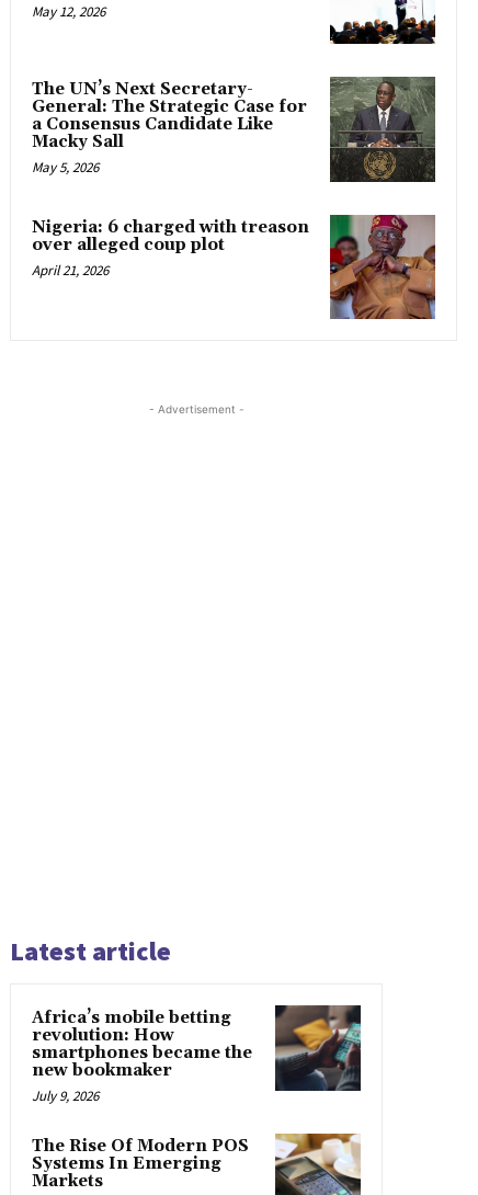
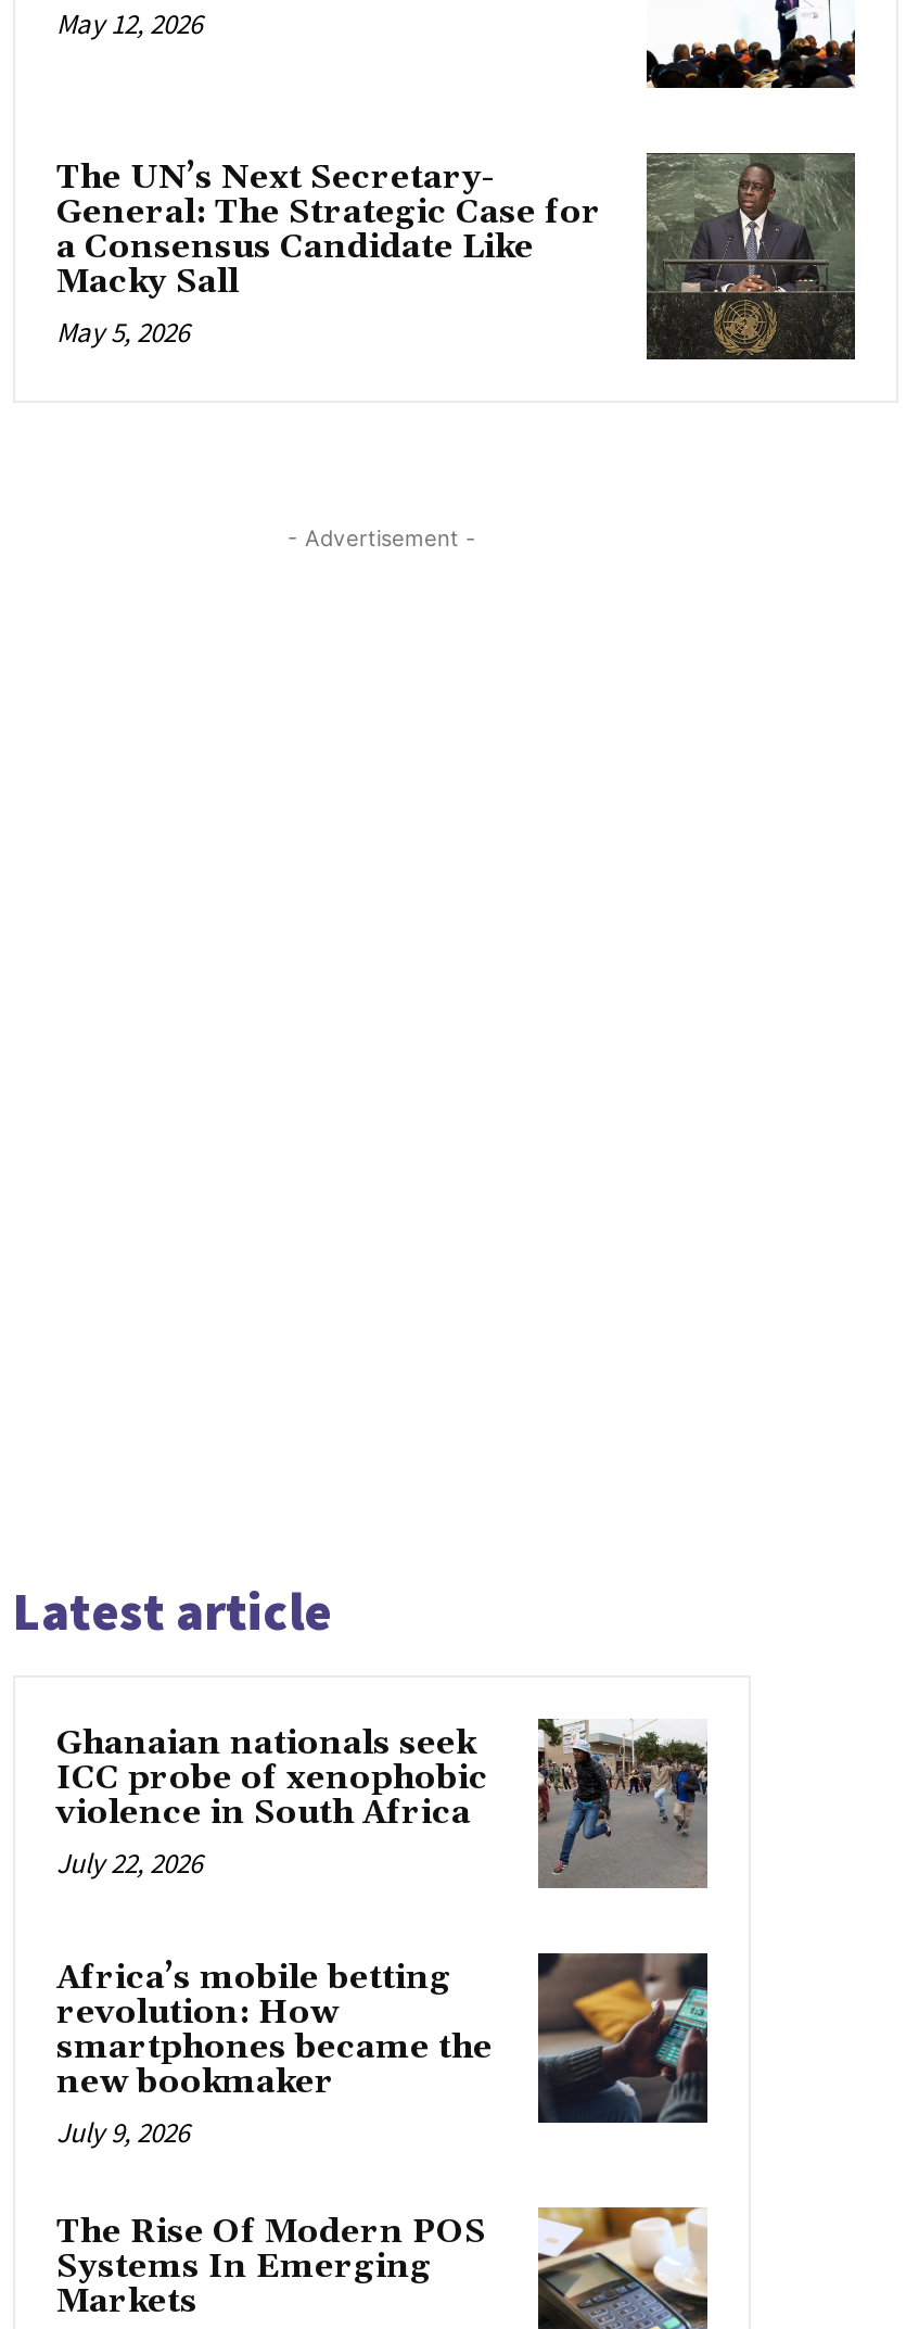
[32,214,436,320] [image] | Nigeria: 6 charged with treason | over alleged coup plot | April 21, 2026 -> none
moved [10,403,244,968] -> [13,525,476,1645]: - Advertisement - | Latest article
none -> [56,1716,710,1889] [image] | Ghanaian nationals seek | ICC probe of xenophobic | violence in South Africa | July 22, 2026

